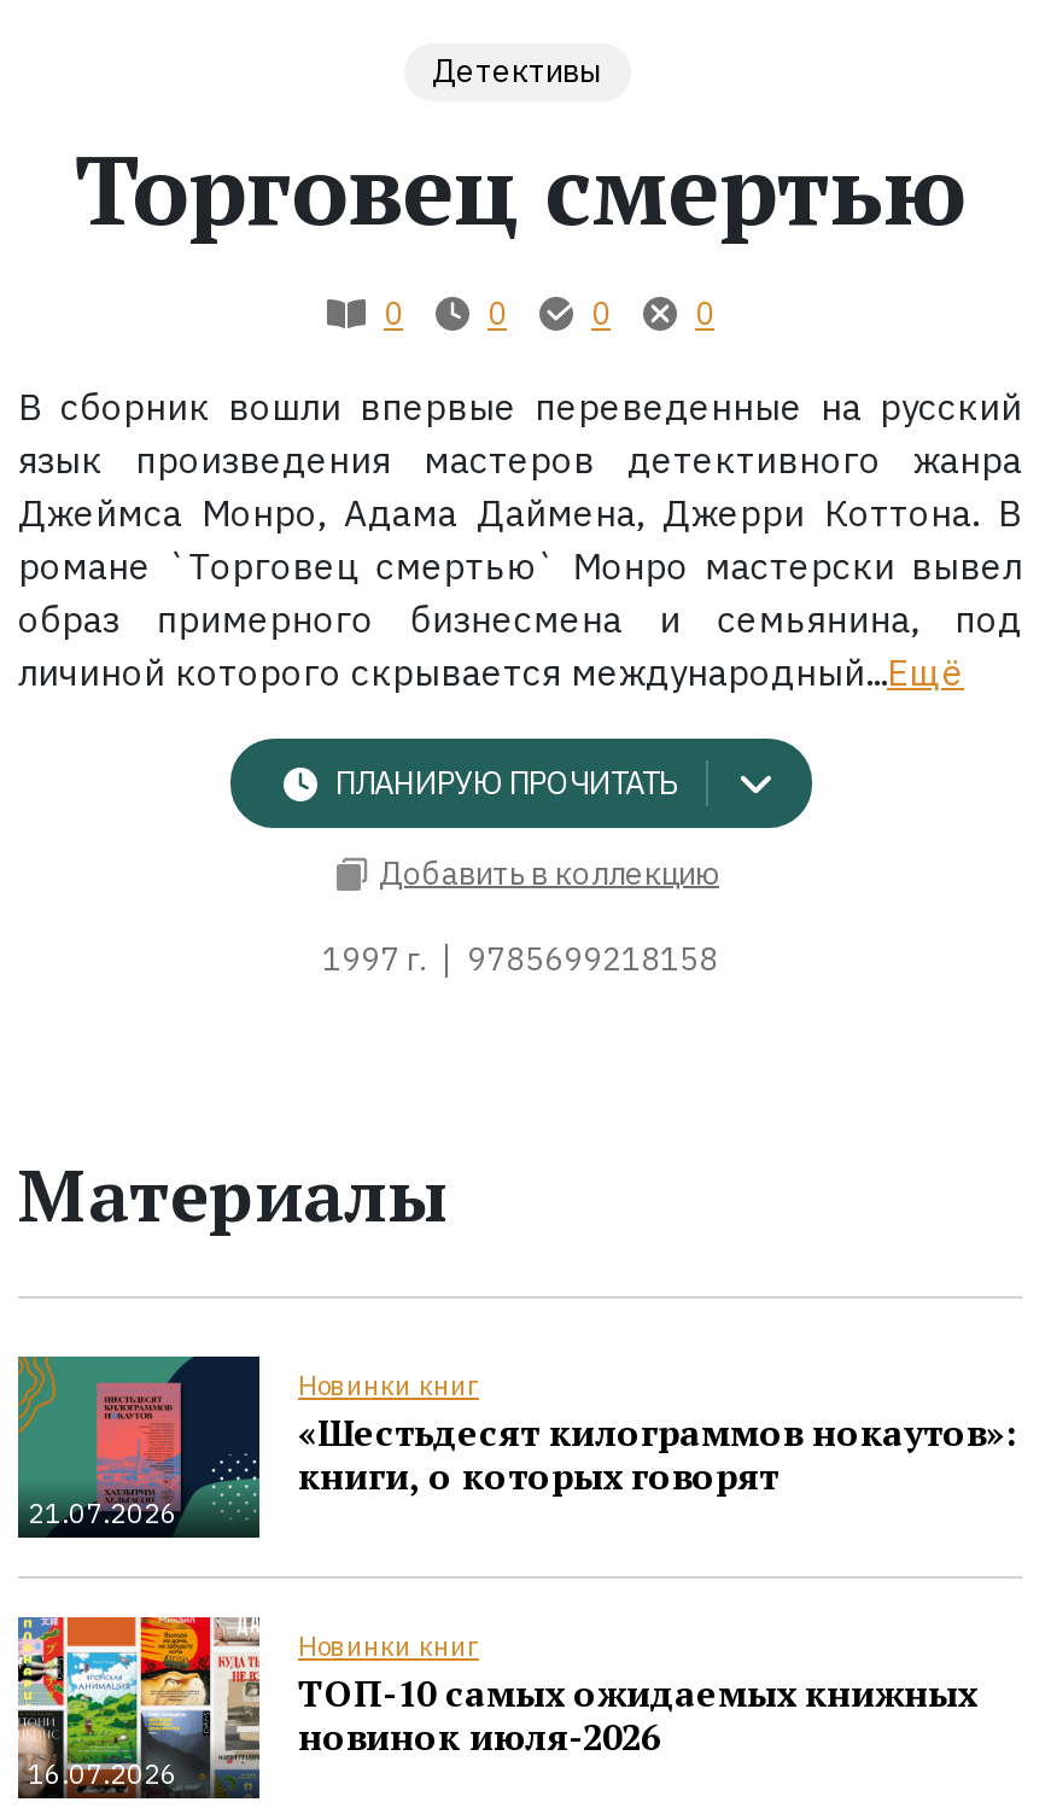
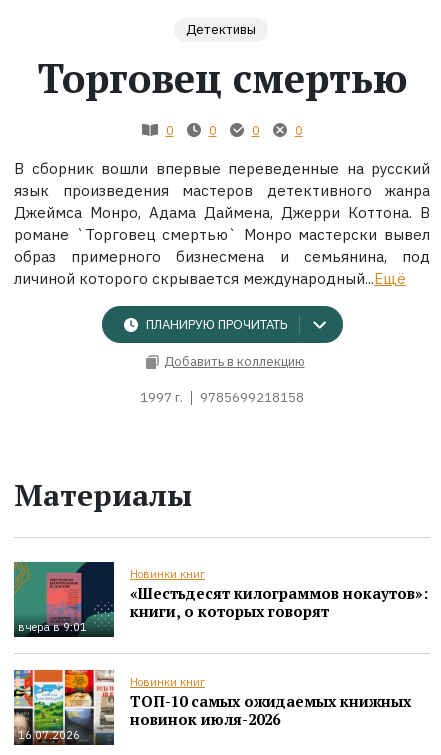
[28,1496,177,1529] 21.07.2026 -> [18,620,87,634] вчера в 9:01

